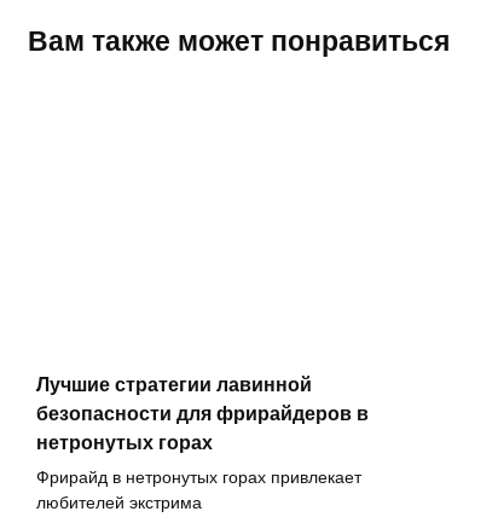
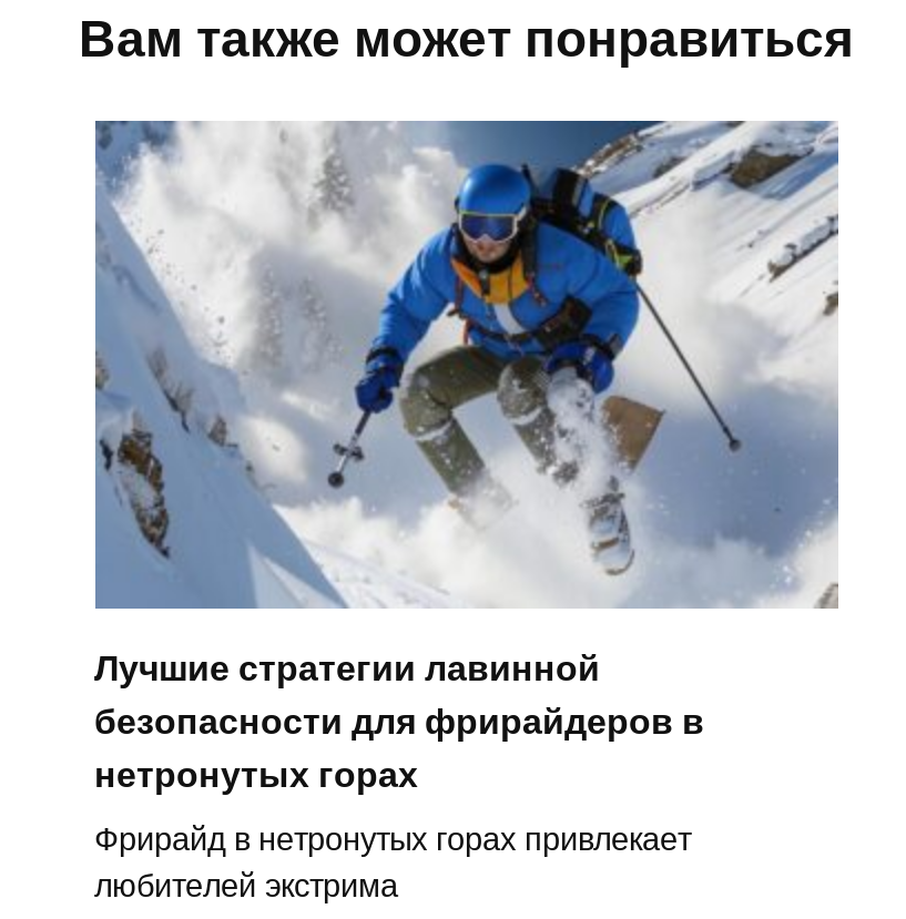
none -> [93,119,841,611] [image]

